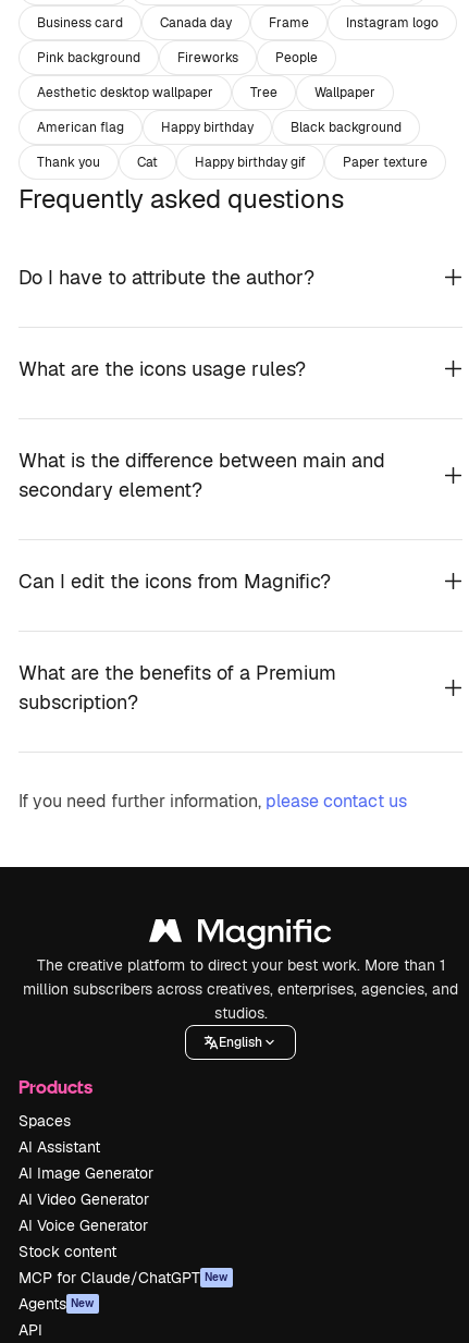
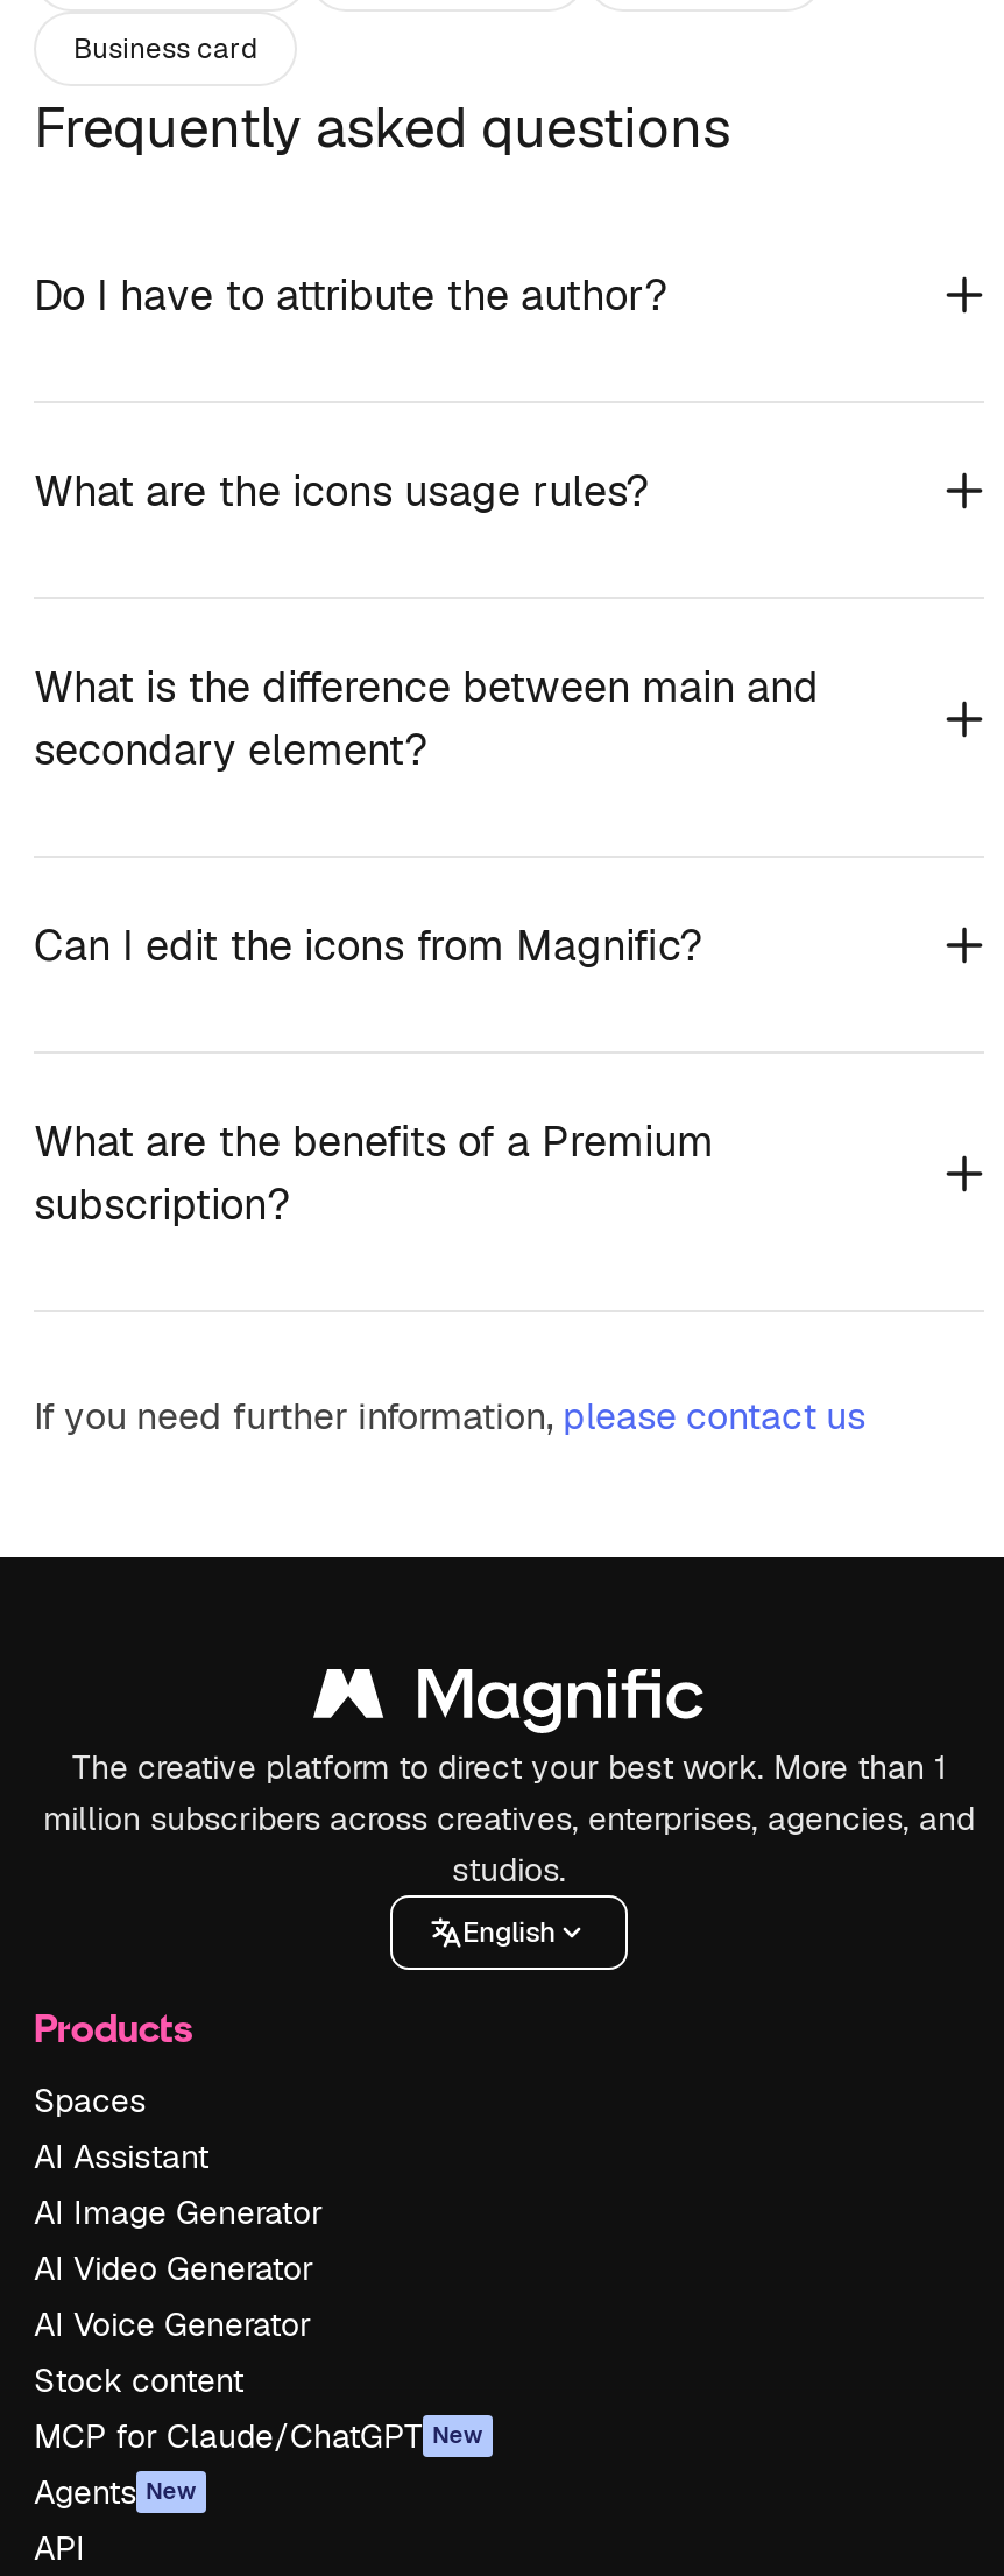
[37,14,439,170] Canada day | Frame | Instagram logo | Pink background | Fireworks | People | Aesthetic desktop wallpaper | Tree | Wallpaper | American flag | Happy birthday | Black background | Thank you | Cat | Happy birthday gif | Paper texture -> none

